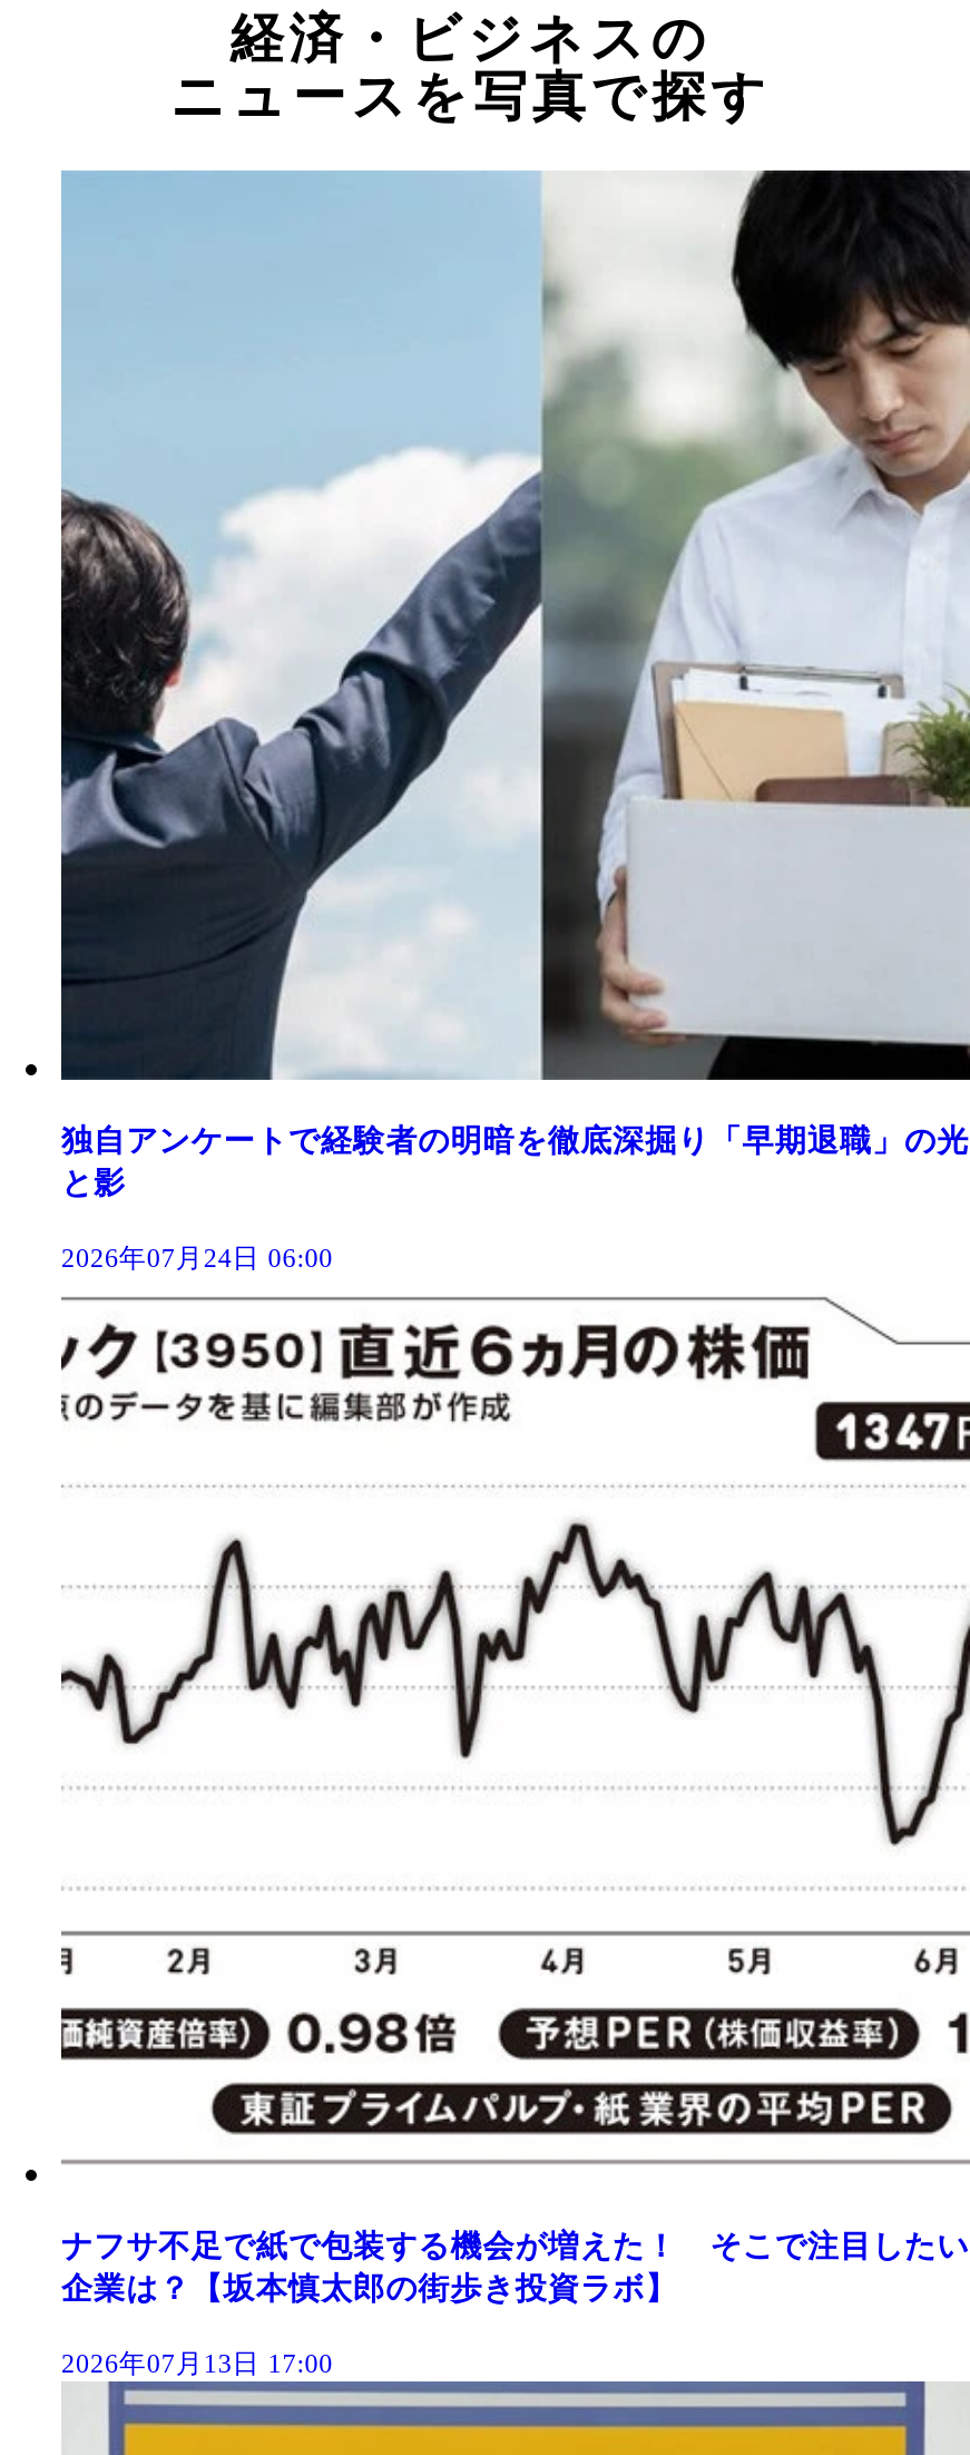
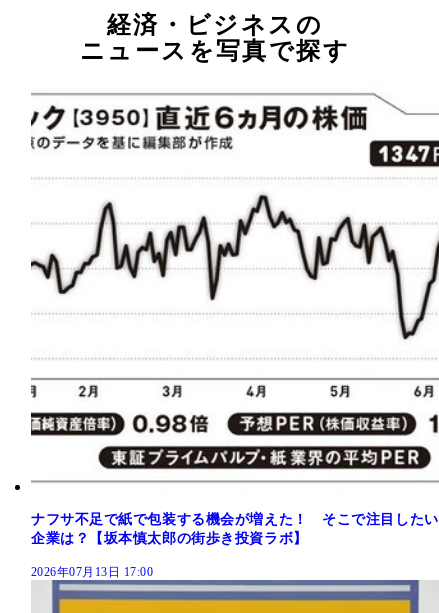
[59,168,969,1275] [image] | 独自アンケートで経験者の明暗を徹底深掘り「早期退職」の光 | と影 | 2026年07月24日 06:00 -> none

